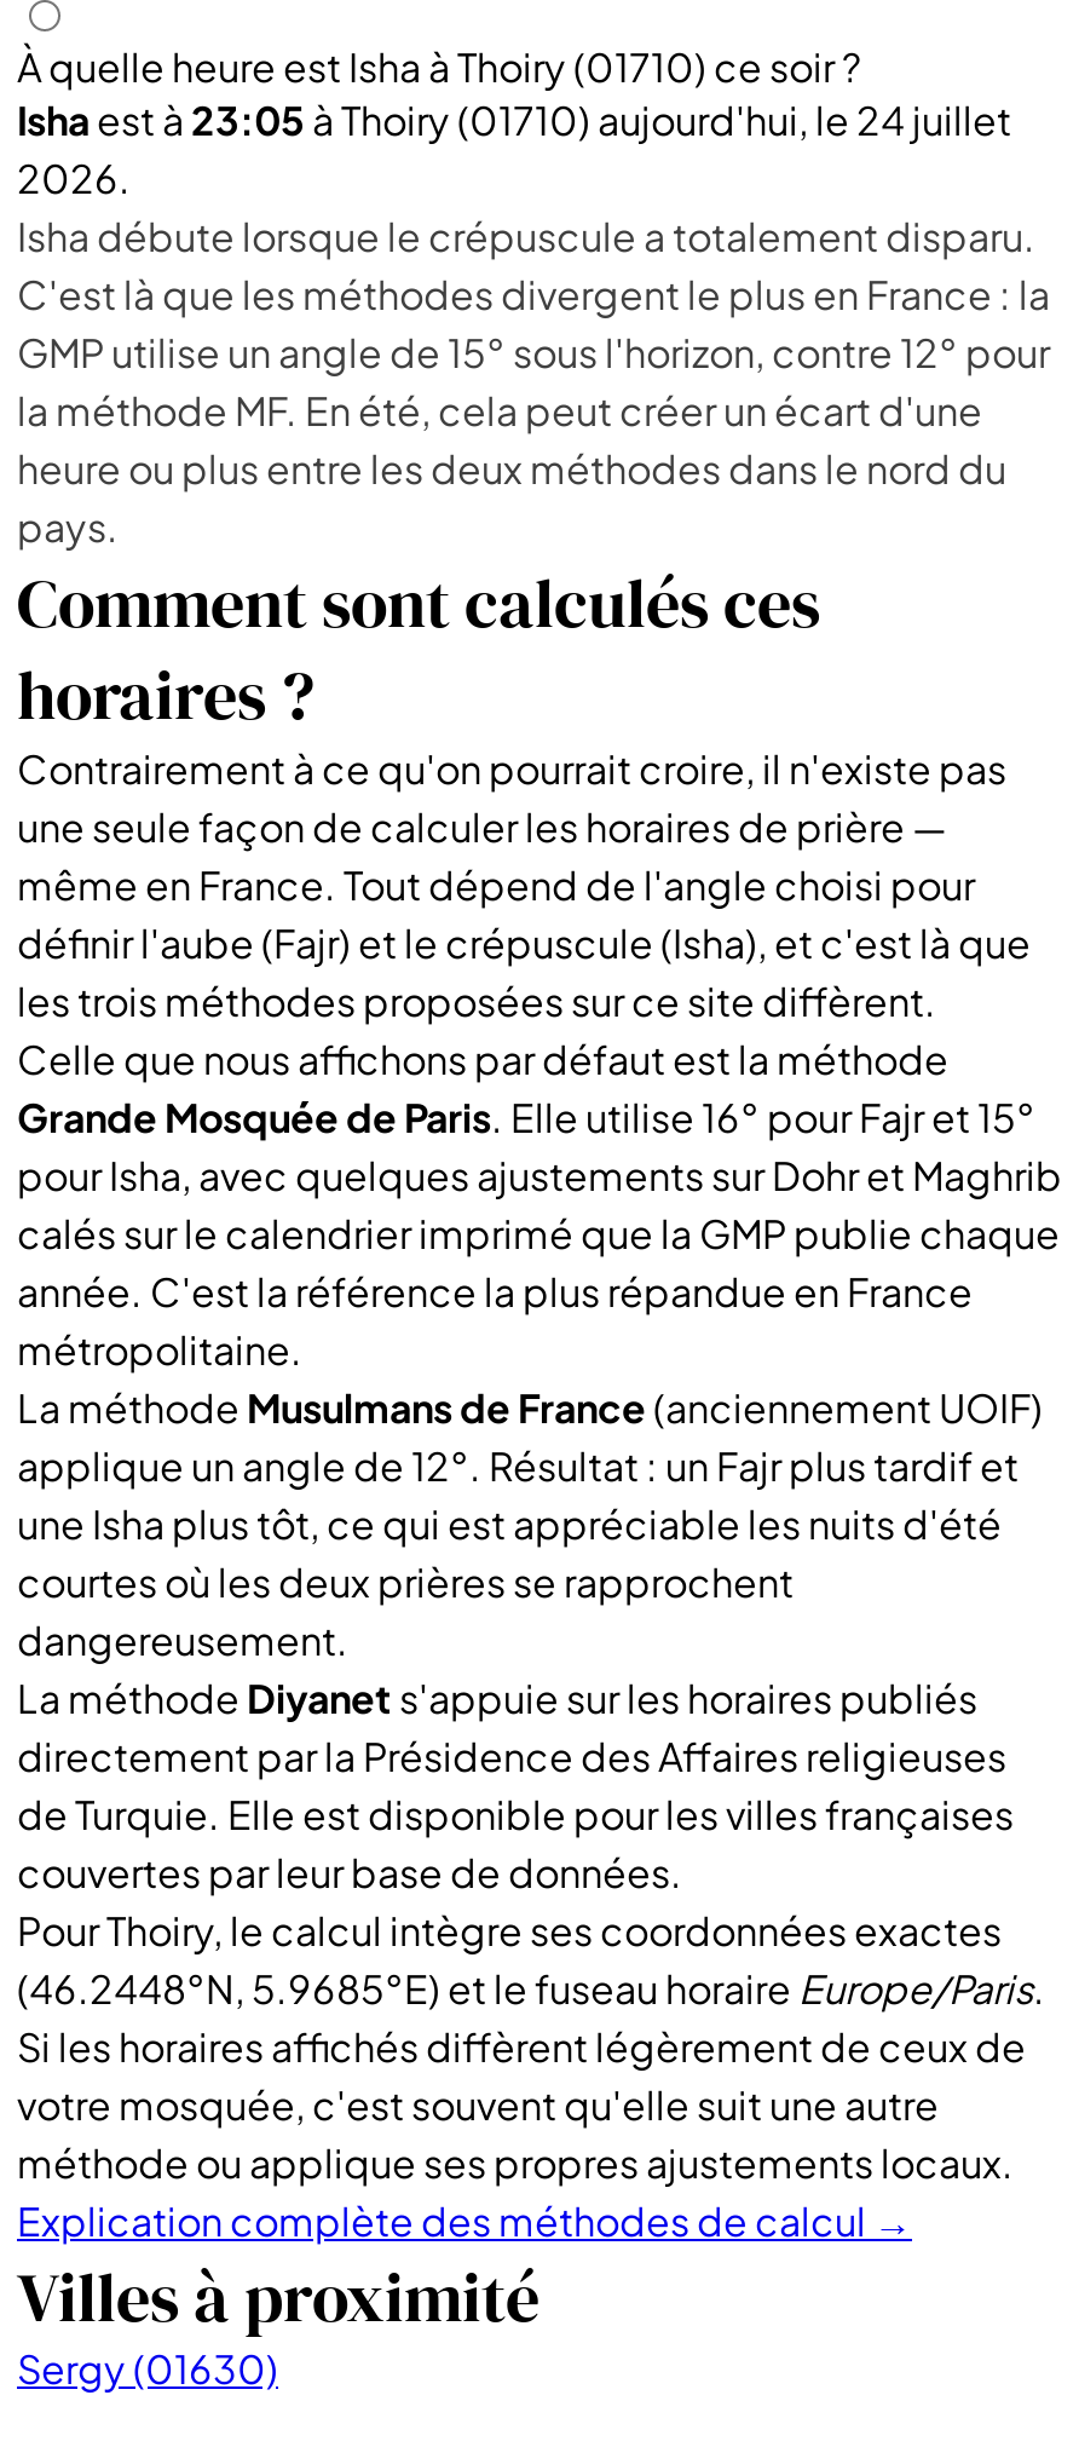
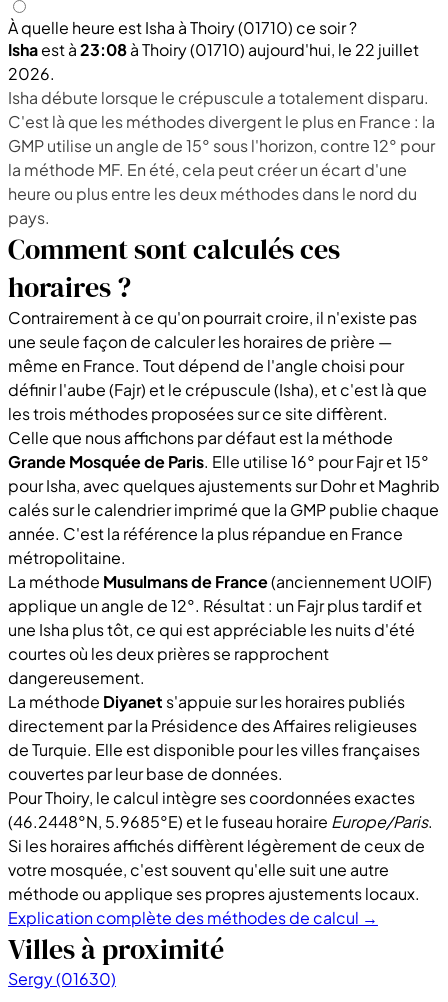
[17,94,1011,145] Isha est à 23:05 à Thoiry (01710) aujourd'hui, le 24 juillet -> [8,39,419,60] Isha est à 23:08 à Thoiry (01710) aujourd'hui, le 22 juillet

